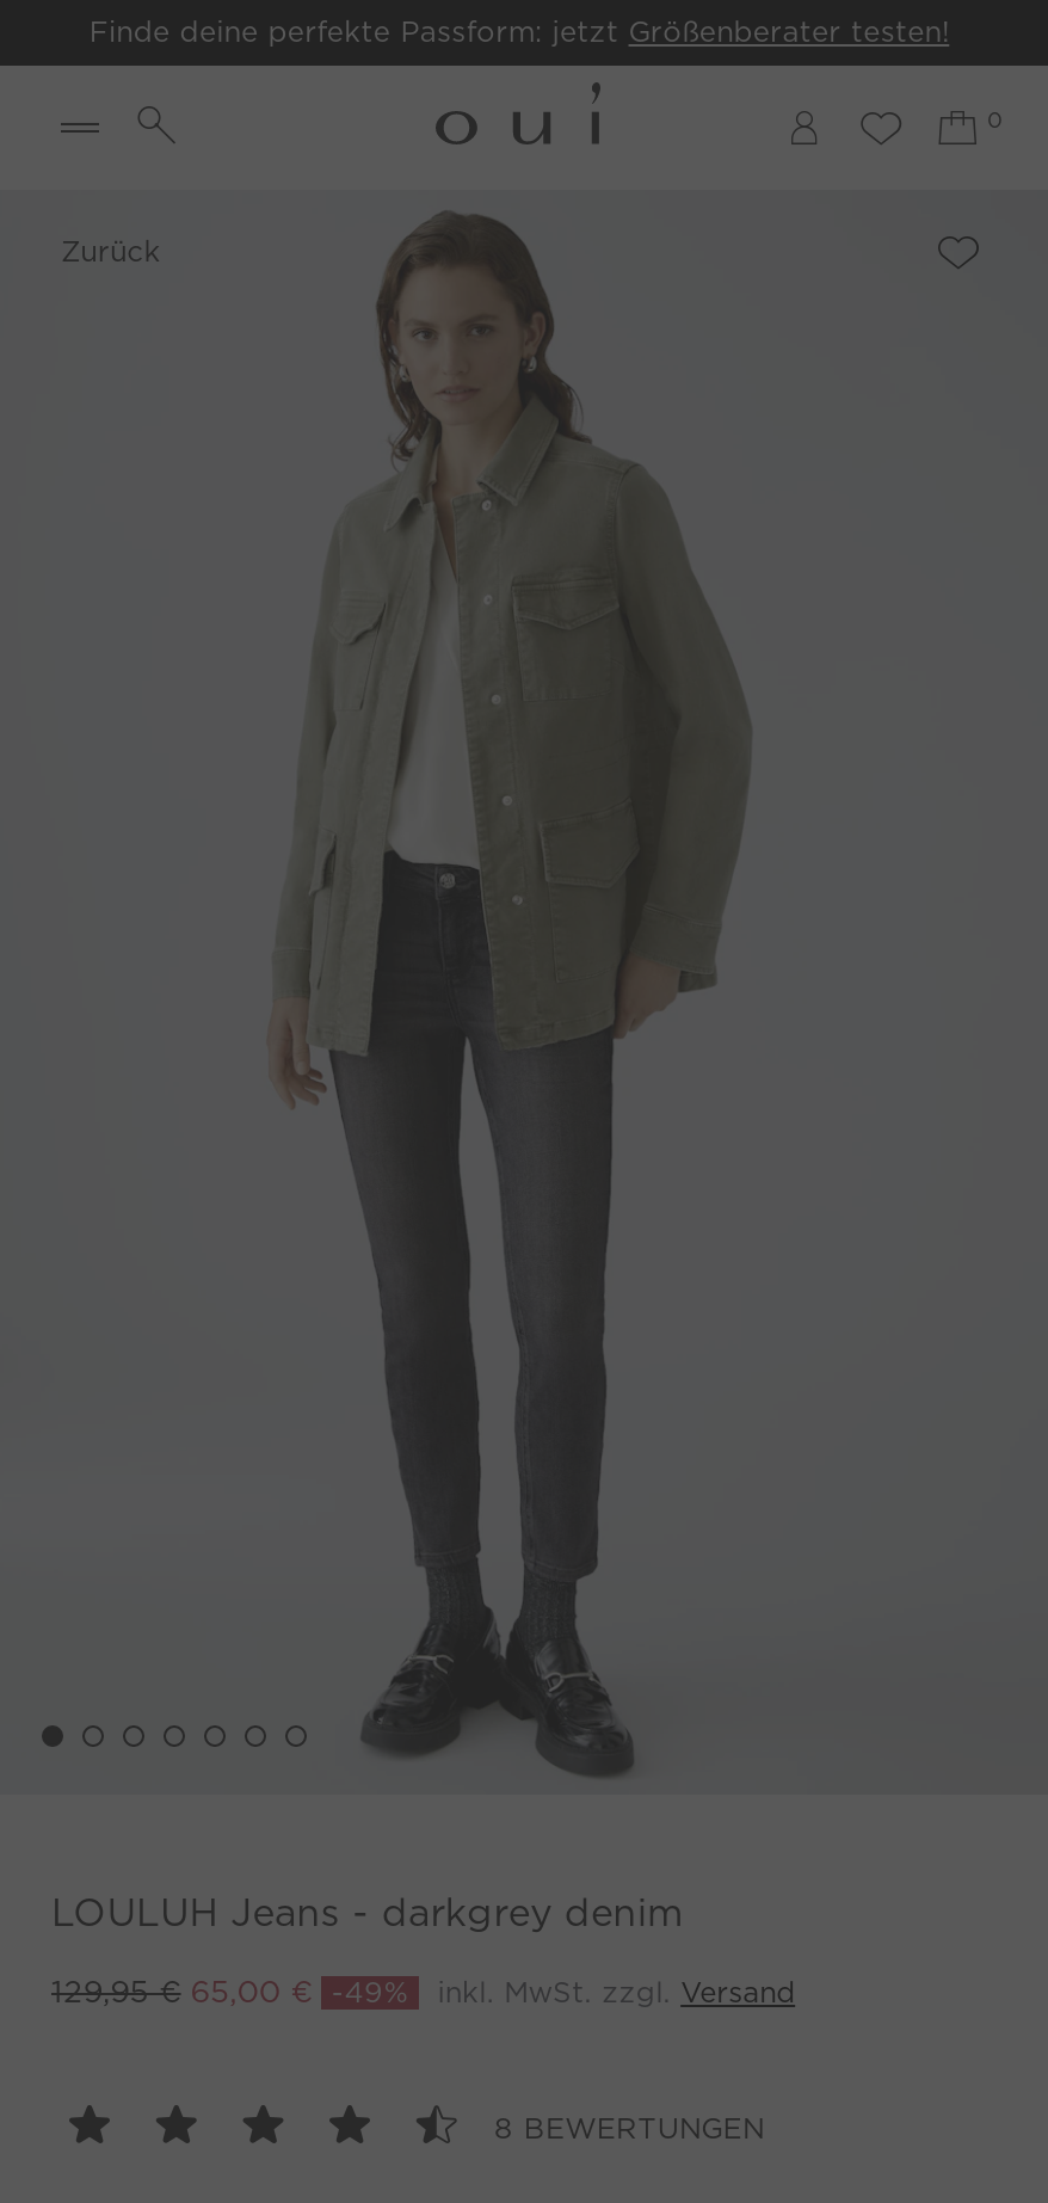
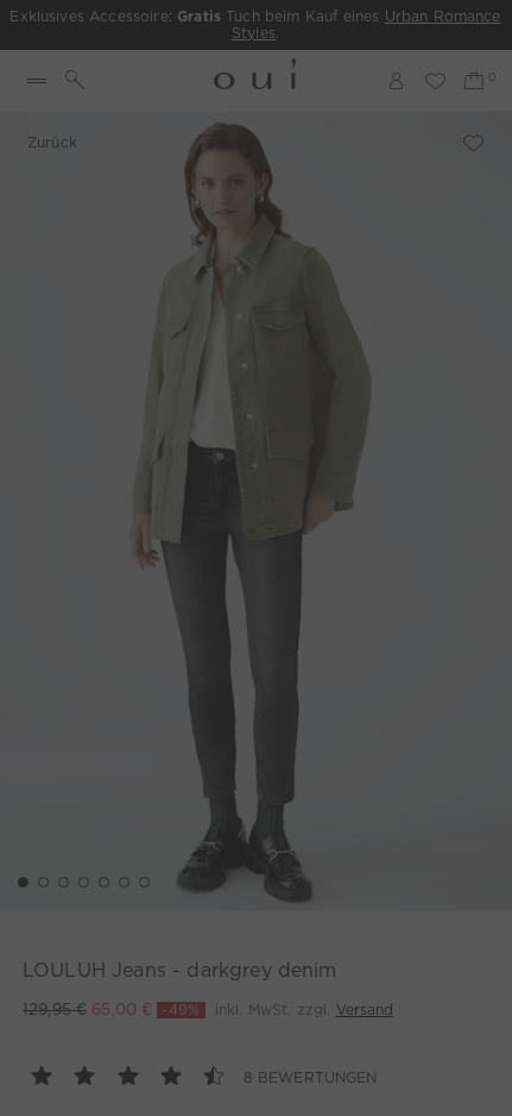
[89,13,949,49] Finde deine perfekte Passform: jetzt Größenberater testen! -> [10,7,501,42] Exklusives Accessoire: Gratis Tuch beim Kauf eines Urban Romance | Styles.

